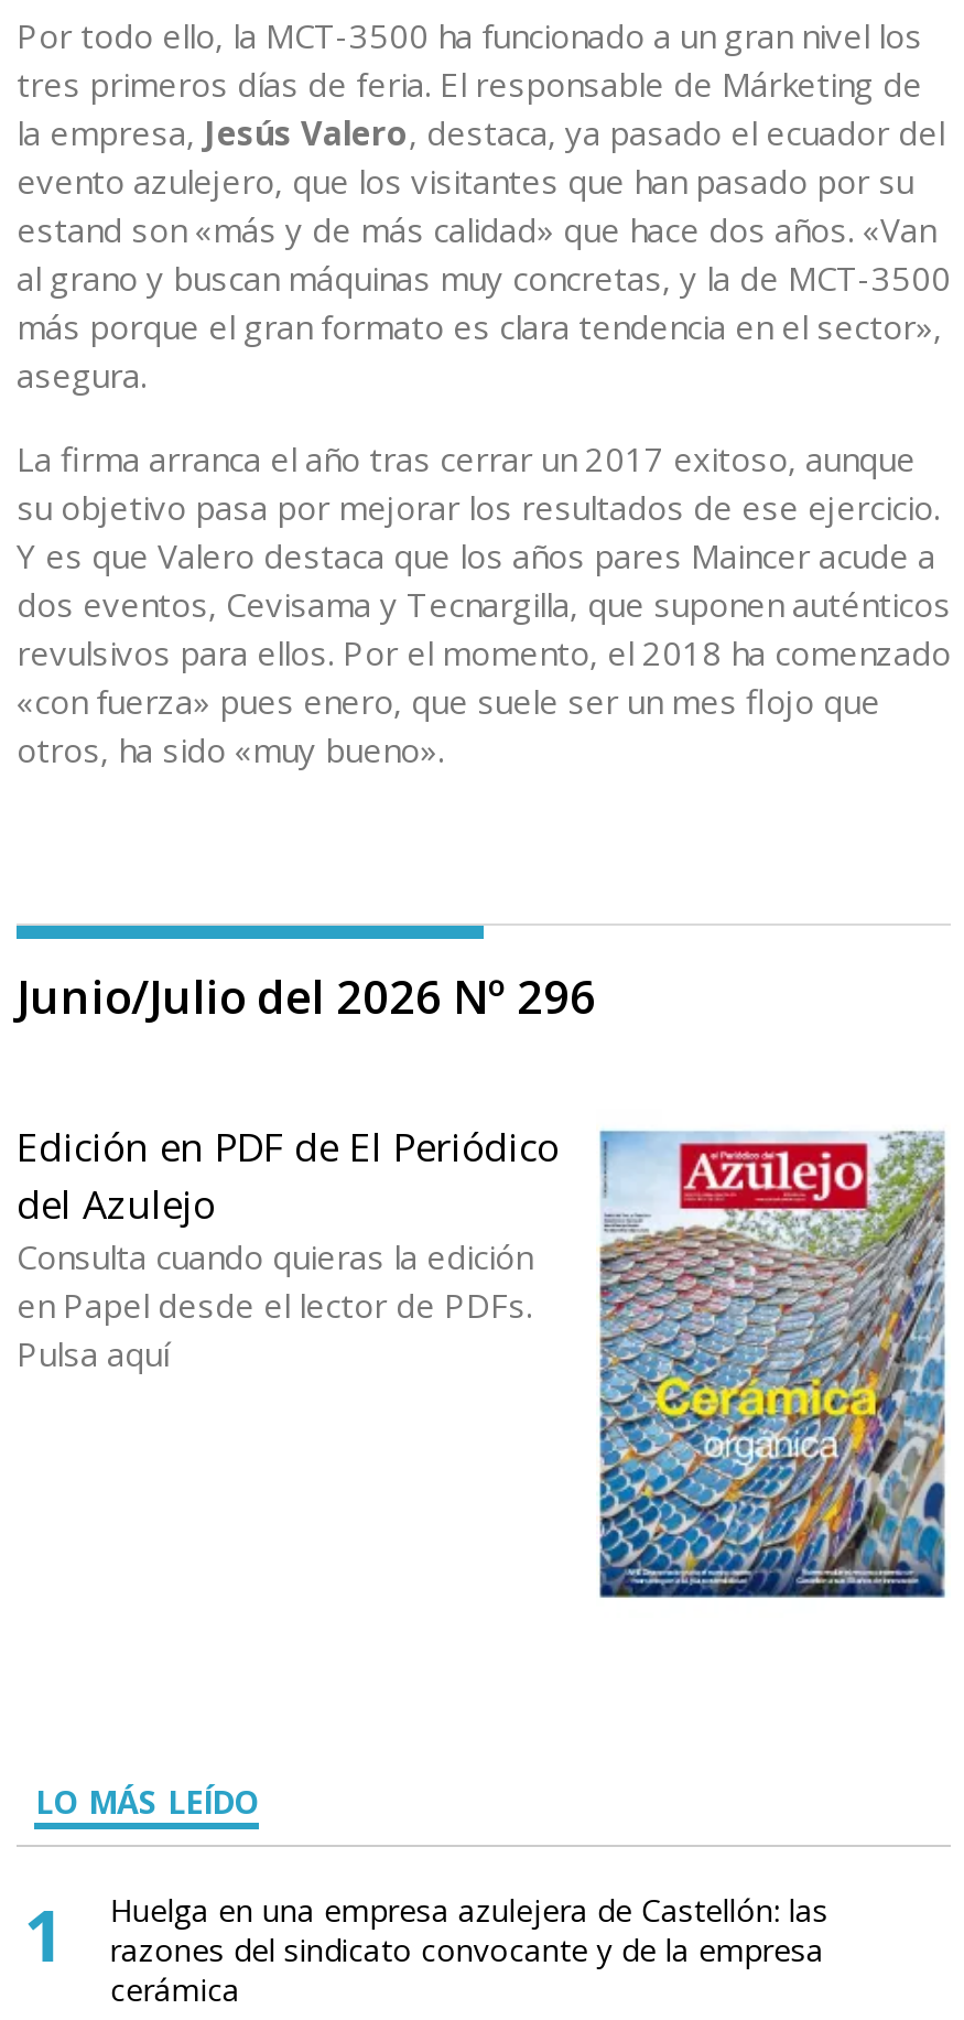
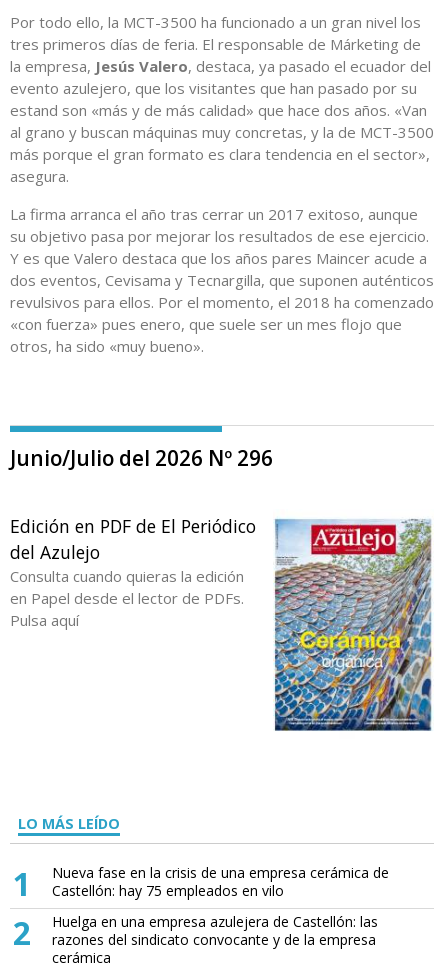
none -> [13,863,389,954] Nueva fase en la crisis de una empresa cerámica de | Castellón: hay 75 empleados en vilo | 2

